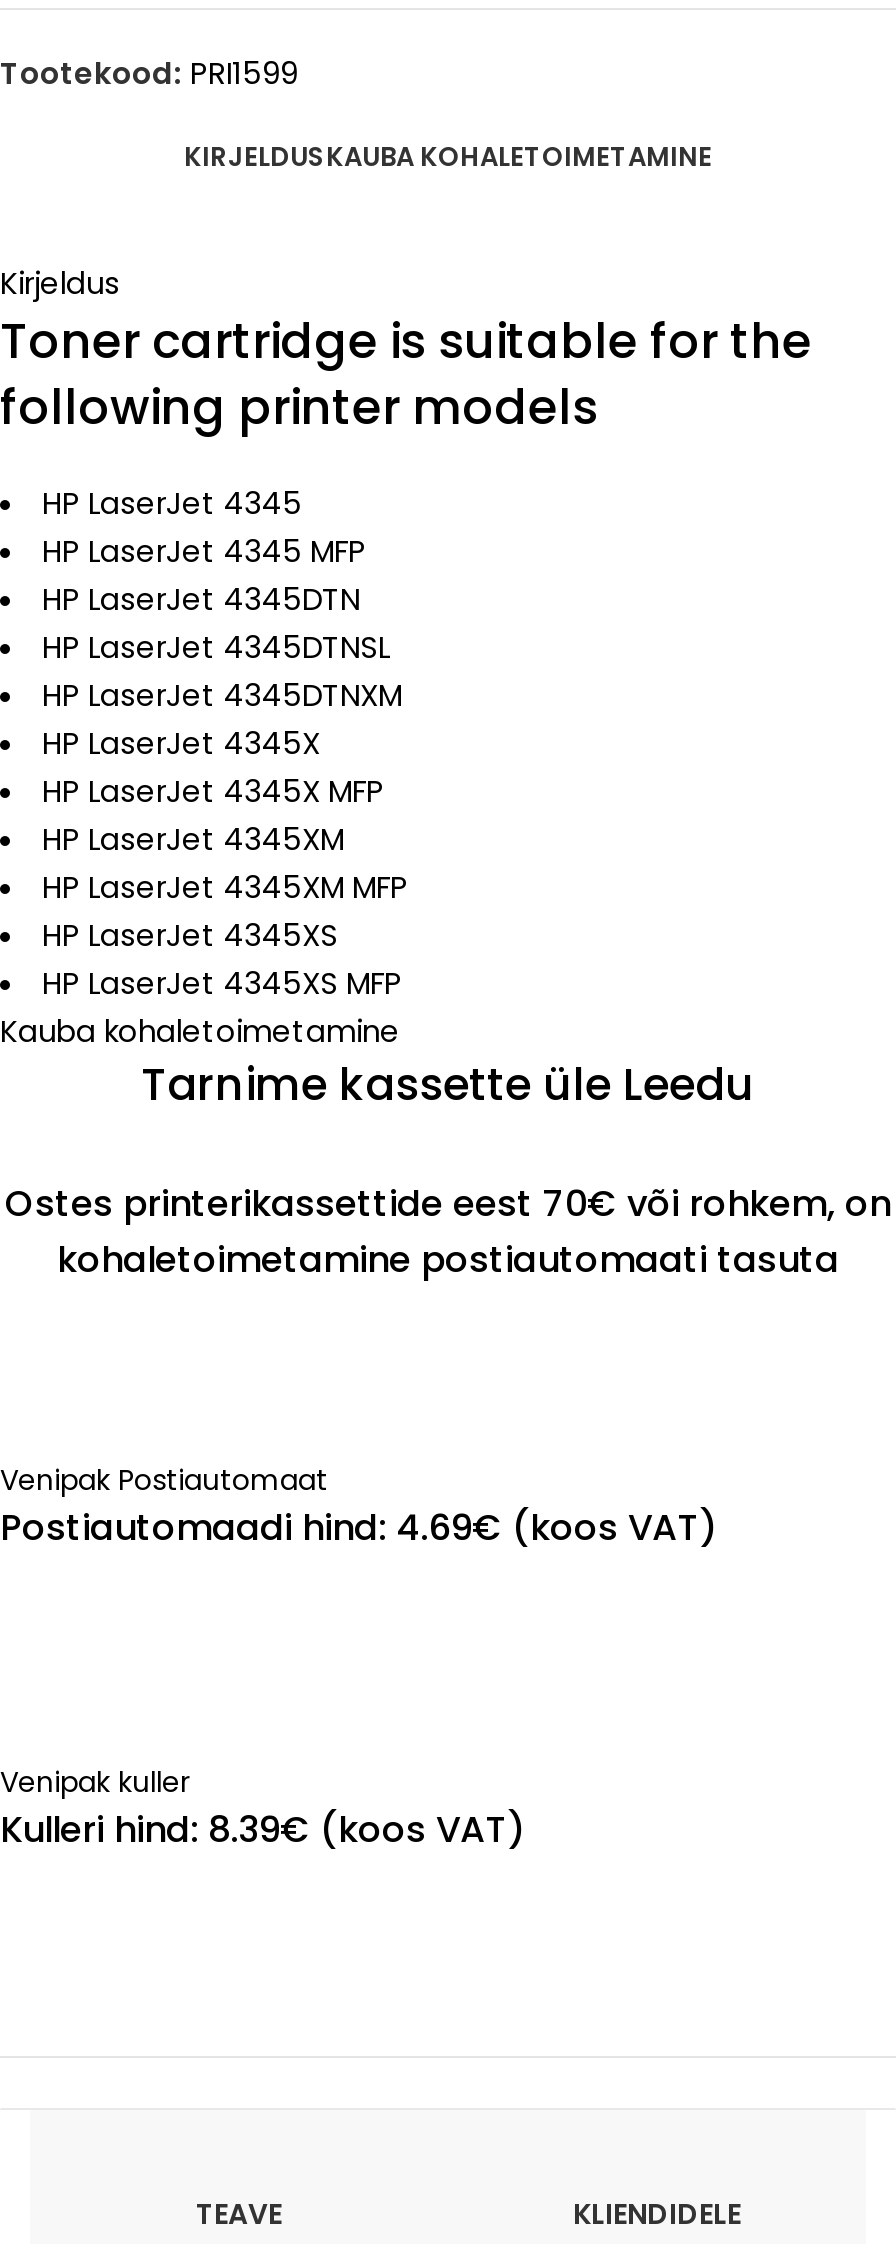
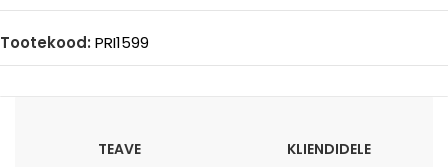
[0,139,891,1284] KIRJELDUSKAUBA KOHALETOIMETAMINE | Kirjeldus | Toner cartridge is suitable for the | following printer models | HP LaserJet 4345 | HP LaserJet 4345 MFP | HP LaserJet 4345DTN | HP LaserJet 4345DTNSL | HP LaserJet 4345DTNXM | HP LaserJet 4345X | HP LaserJet 4345X MFP | HP LaserJet 4345XM | HP LaserJet 4345XM MFP | HP LaserJet 4345XS | HP LaserJet 4345XS MFP | Kauba kohaletoimetamine | Tarnime kassette üle Leedu | Ostes printerikassettide eest 70€ või rohkem, on | kohaletoimetamine postiautomaati tasuta -> none
[0,1460,718,1552] Venipak Postiautomaat | Postiautomaadi hind: 4.69€ (koos VAT) -> none
[0,1762,526,1854] Venipak kuller | Kulleri hind: 8.39€ (koos VAT) -> none

